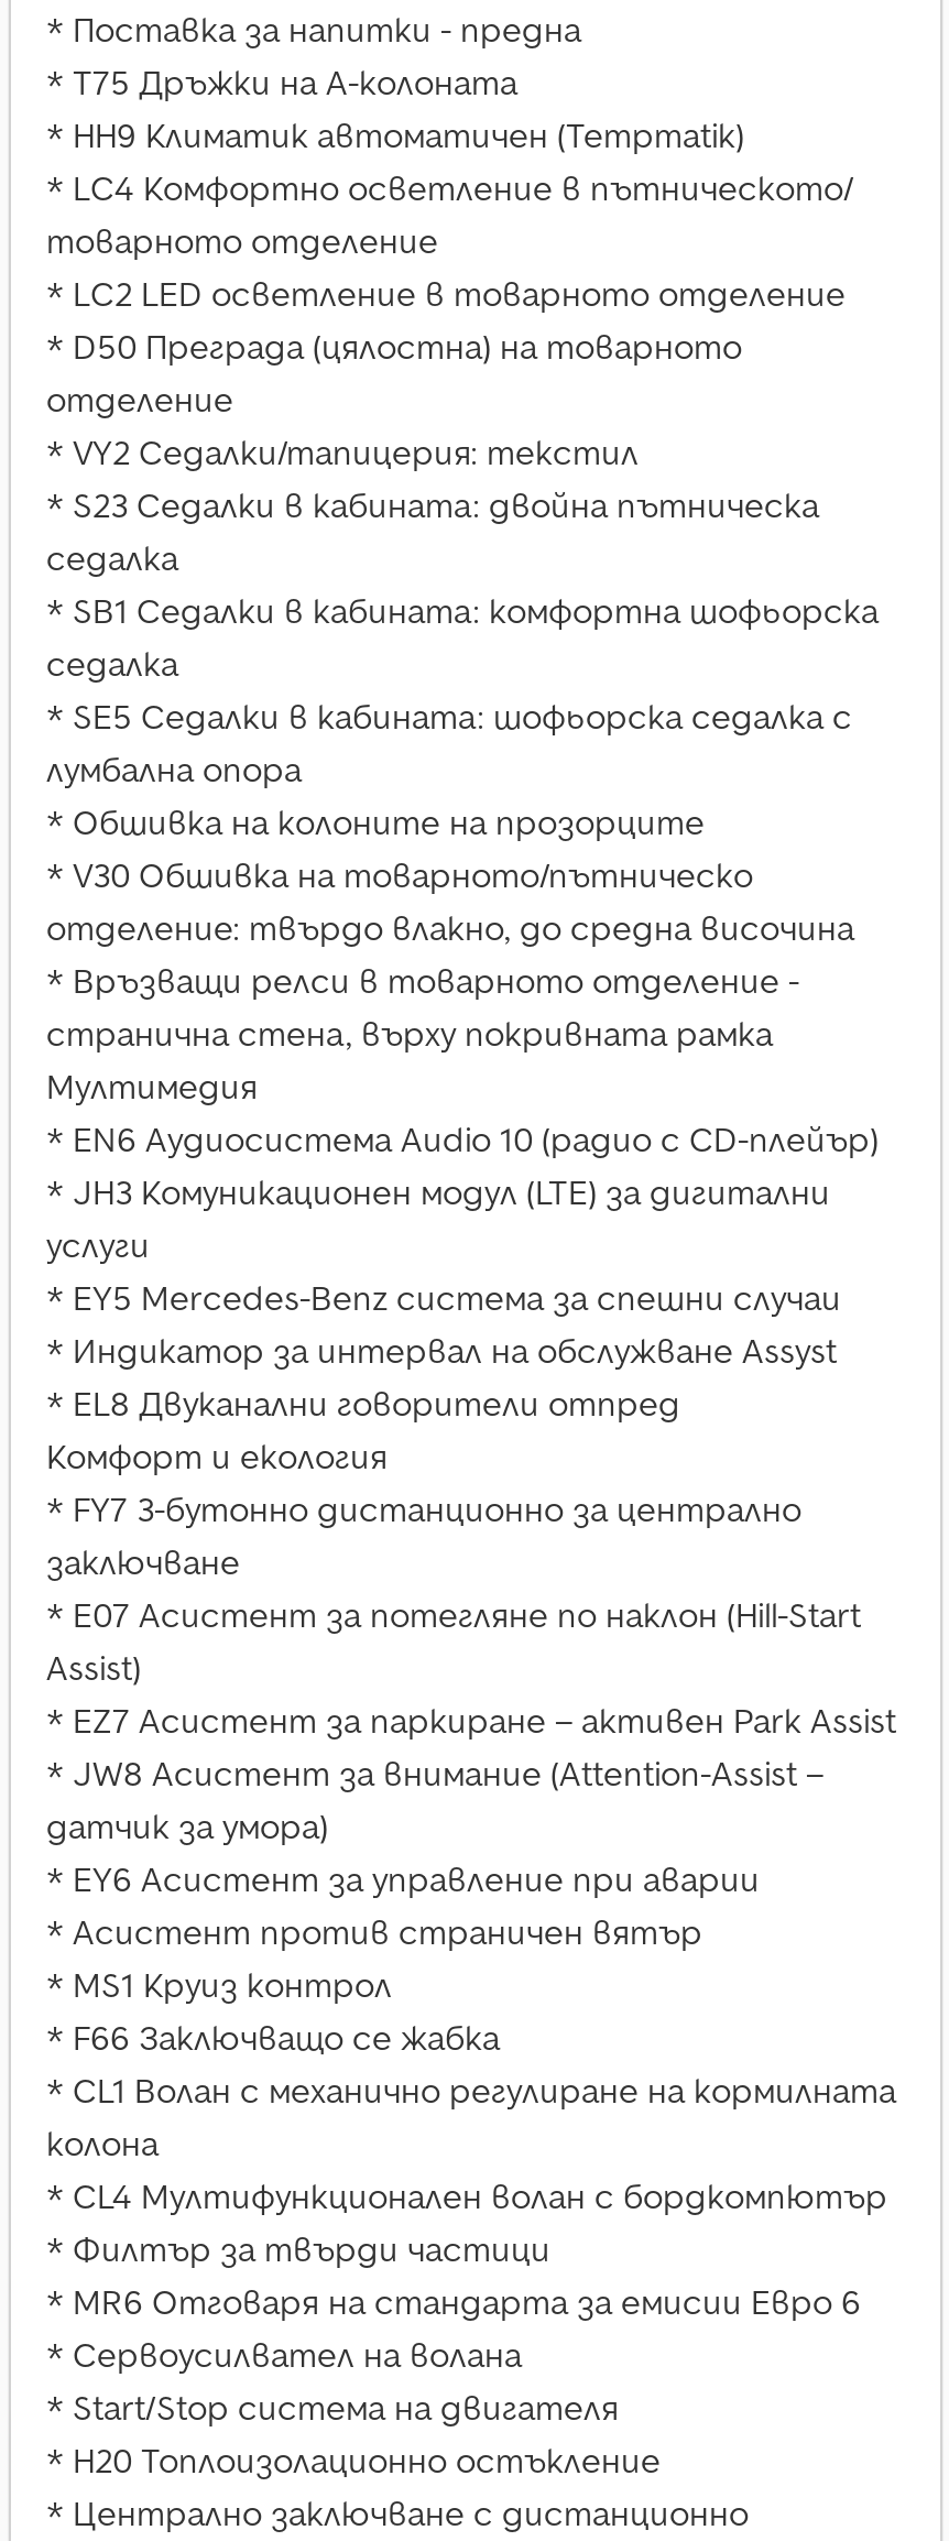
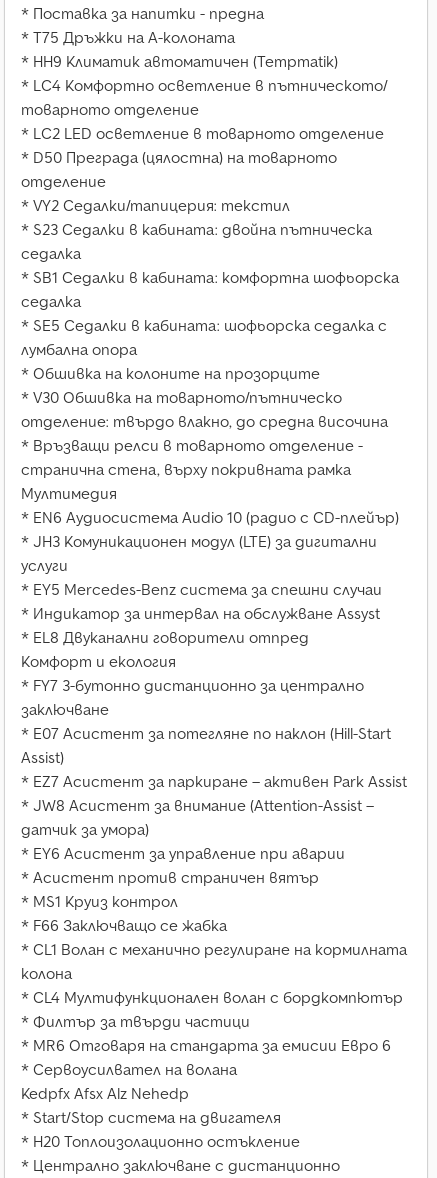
none -> [21,1083,189,1103] Kedpfx Afsx Alz Nehedp

